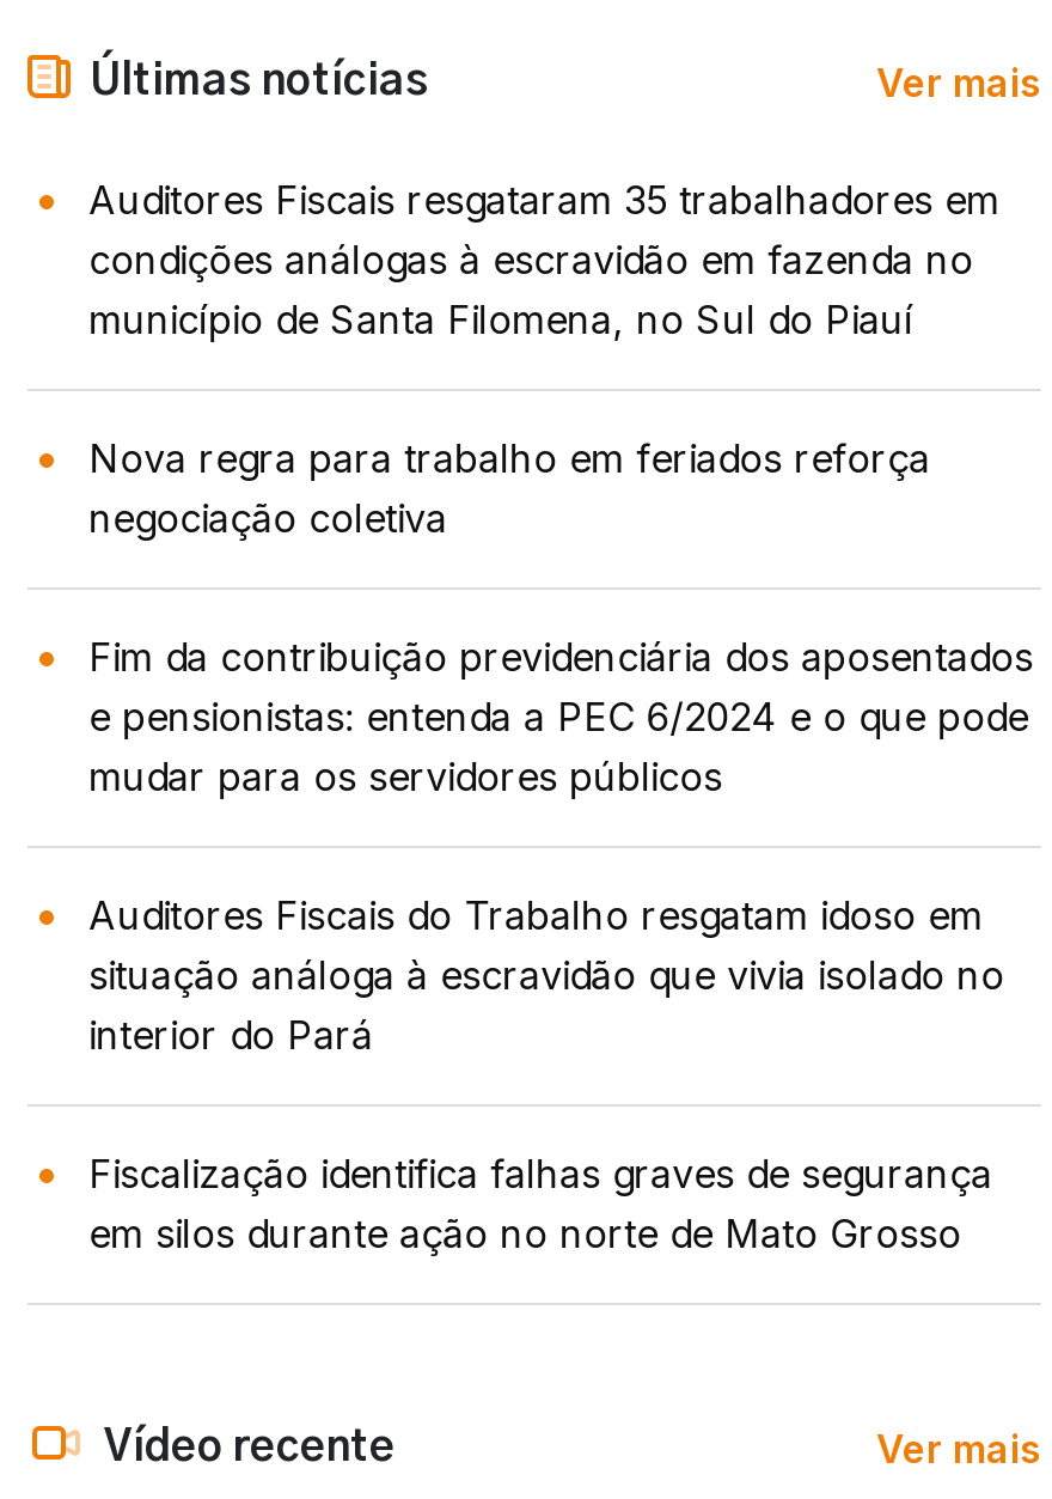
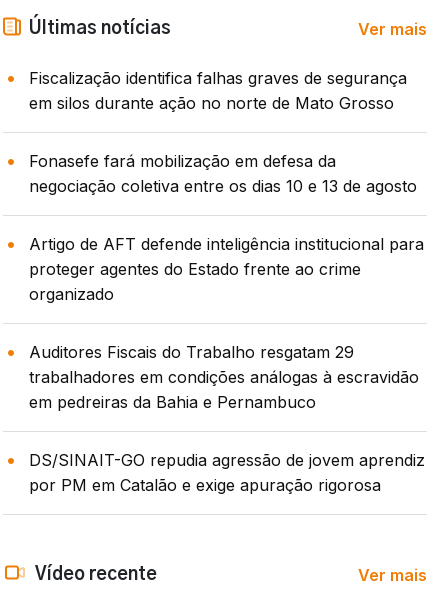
[89,175,1033,1058] Auditores Fiscais resgataram 35 trabalhadores em | condições análogas à escravidão em fazenda no | município de Santa Filomena, no Sul do Piauí | Nova regra para trabalho em feriados reforça | negociação coletiva | Fim da contribuição previdenciária dos aposentados | e pensionistas: entenda a PEC 6/2024 e o que pode | mudar para os servidores públicos | Auditores Fiscais do Trabalho resgatam idoso em | situação análoga à escravidão que vivia isolado no | interior do Pará -> none
moved [89,1149,992,1256] -> [29,68,407,113]: Fiscalização identifica falhas graves de segurança | em silos durante ação no norte de Mato Grosso
none -> [29,151,425,495] Fonasefe fará mobilização em defesa da | negociação coletiva entre os dias 10 e 13 de agosto | Artigo de AFT defende inteligência institucional para | proteger agentes do Estado frente ao crime | organizado | Auditores Fiscais do Trabalho resgatam 29 | trabalhadores em condições análogas à escravidão | em pedreiras da Bahia e Pernambuco | DS/SINAIT-GO repudia agressão de jovem aprendiz | por PM em Catalão e exige apuração rigorosa

